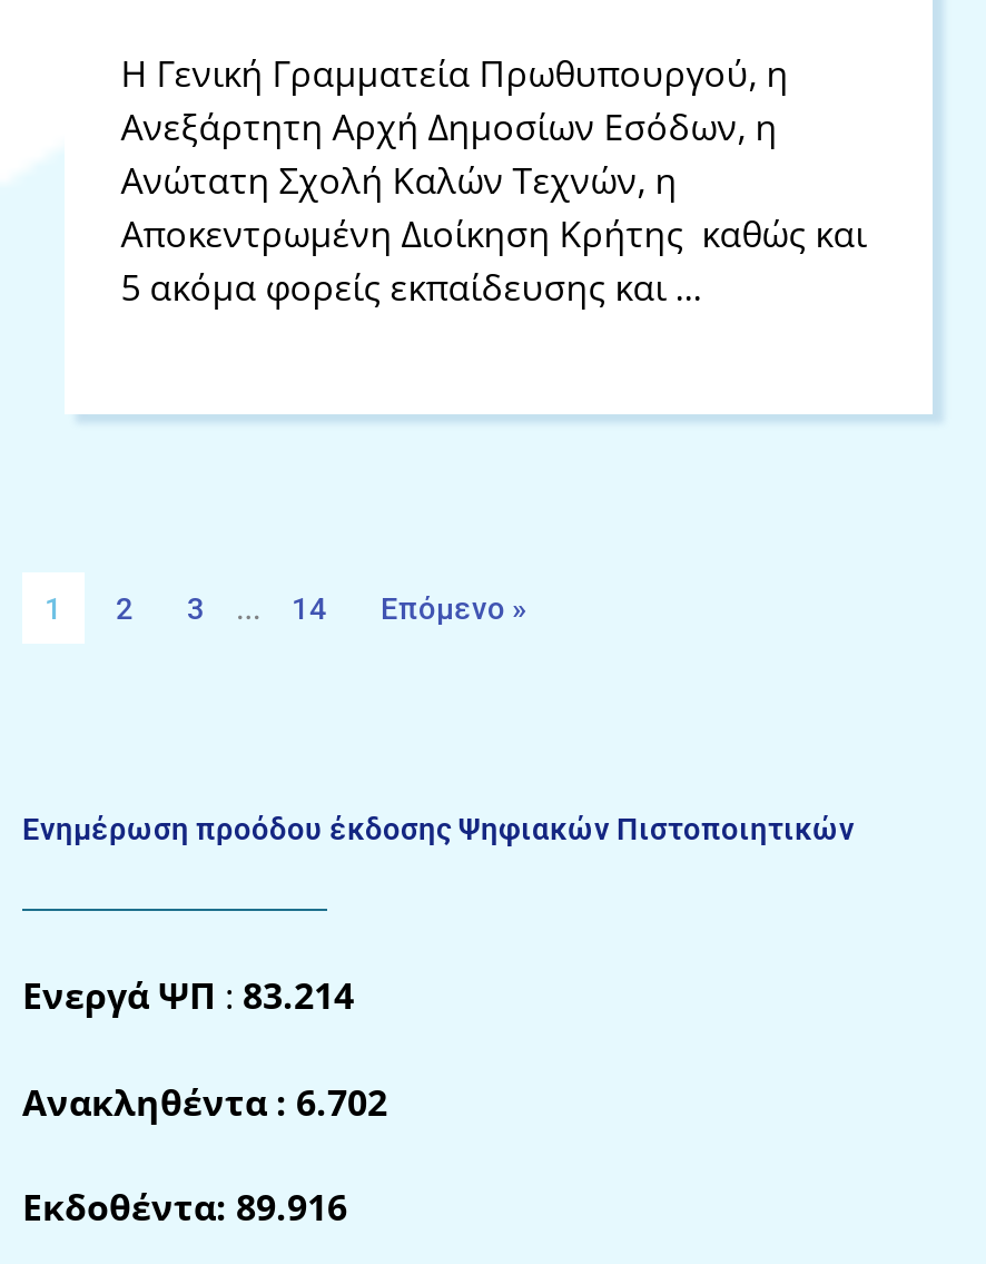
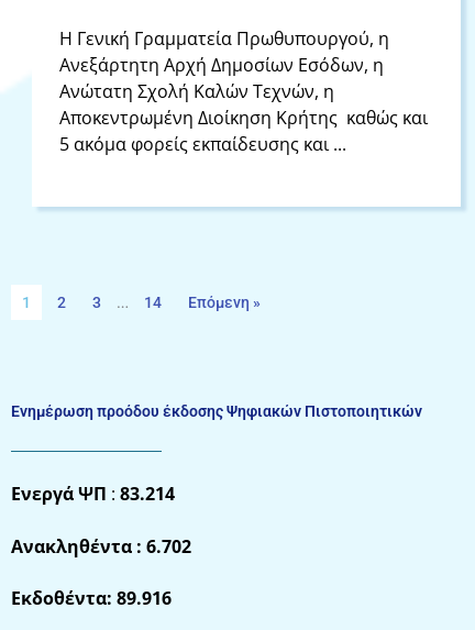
[381,590,527,626] Επόμενο » -> [188,294,261,311] Επόμενη »

